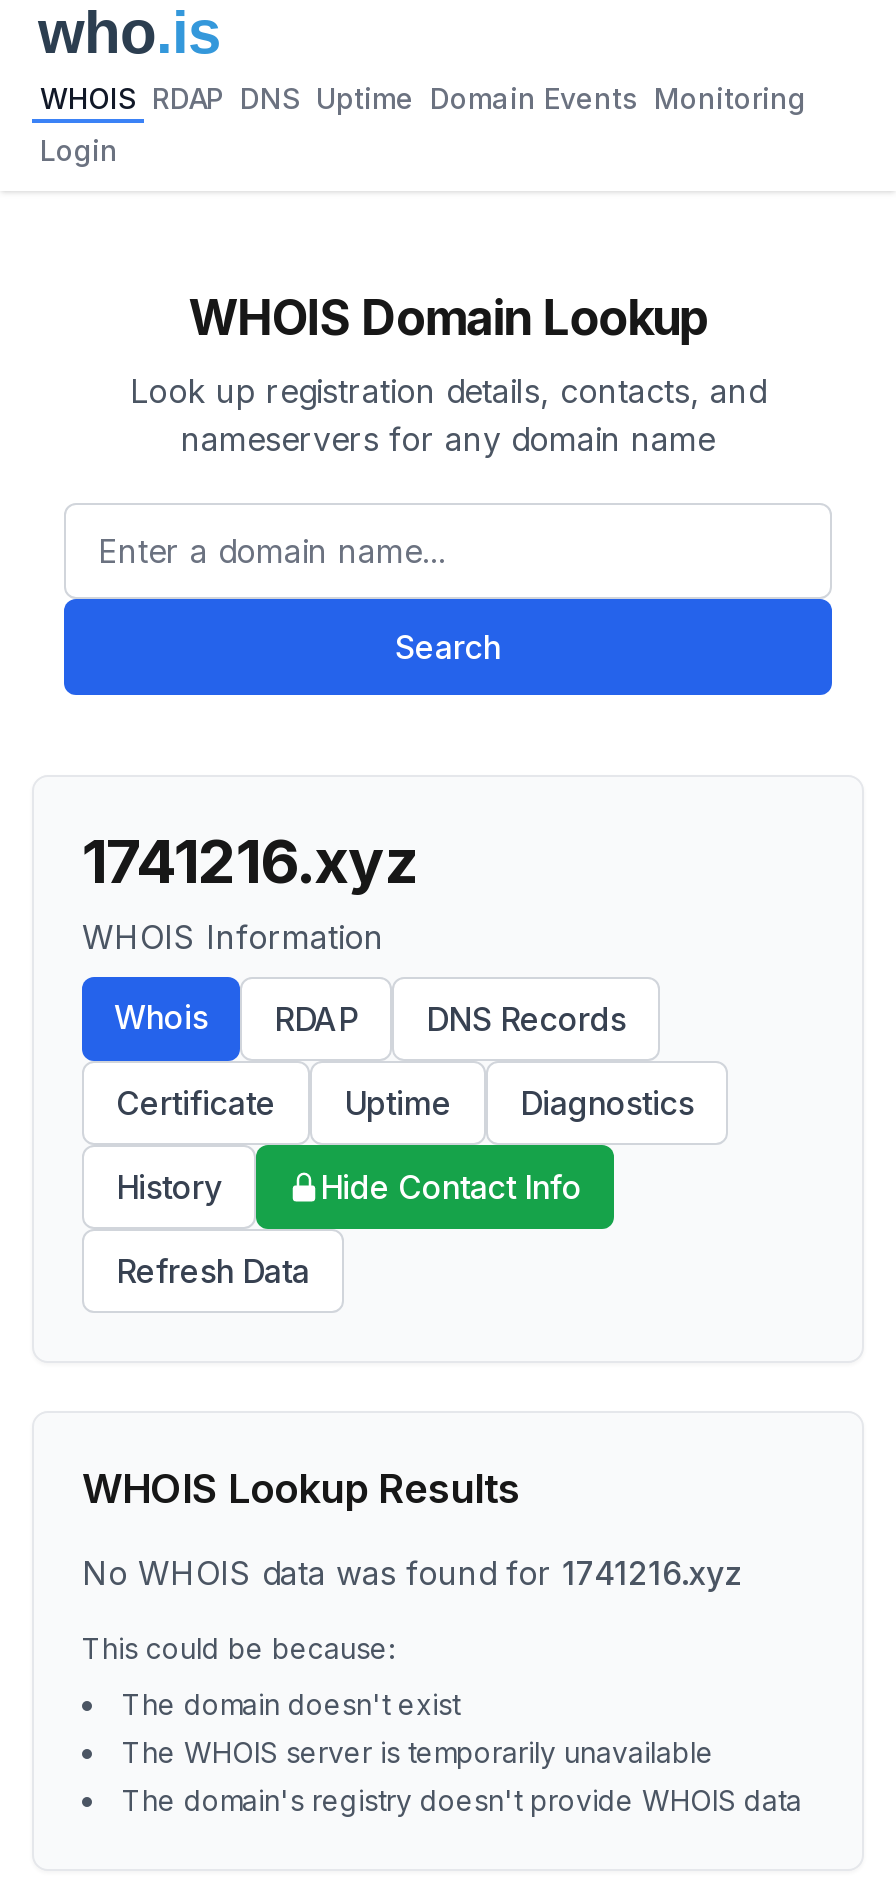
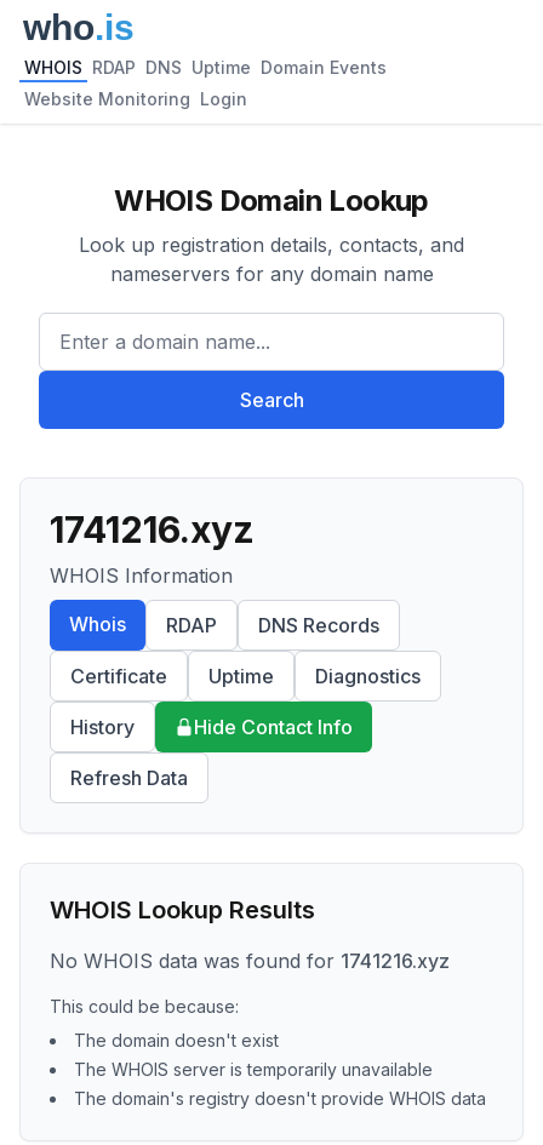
[40,81,806,115] WHOIS RDAP DNS Uptime Domain Events Monitoring -> [24,57,387,78] WHOIS RDAP DNS Uptime Domain Events
[40,133,118,167] Login -> [24,88,247,109] Website Monitoring Login

